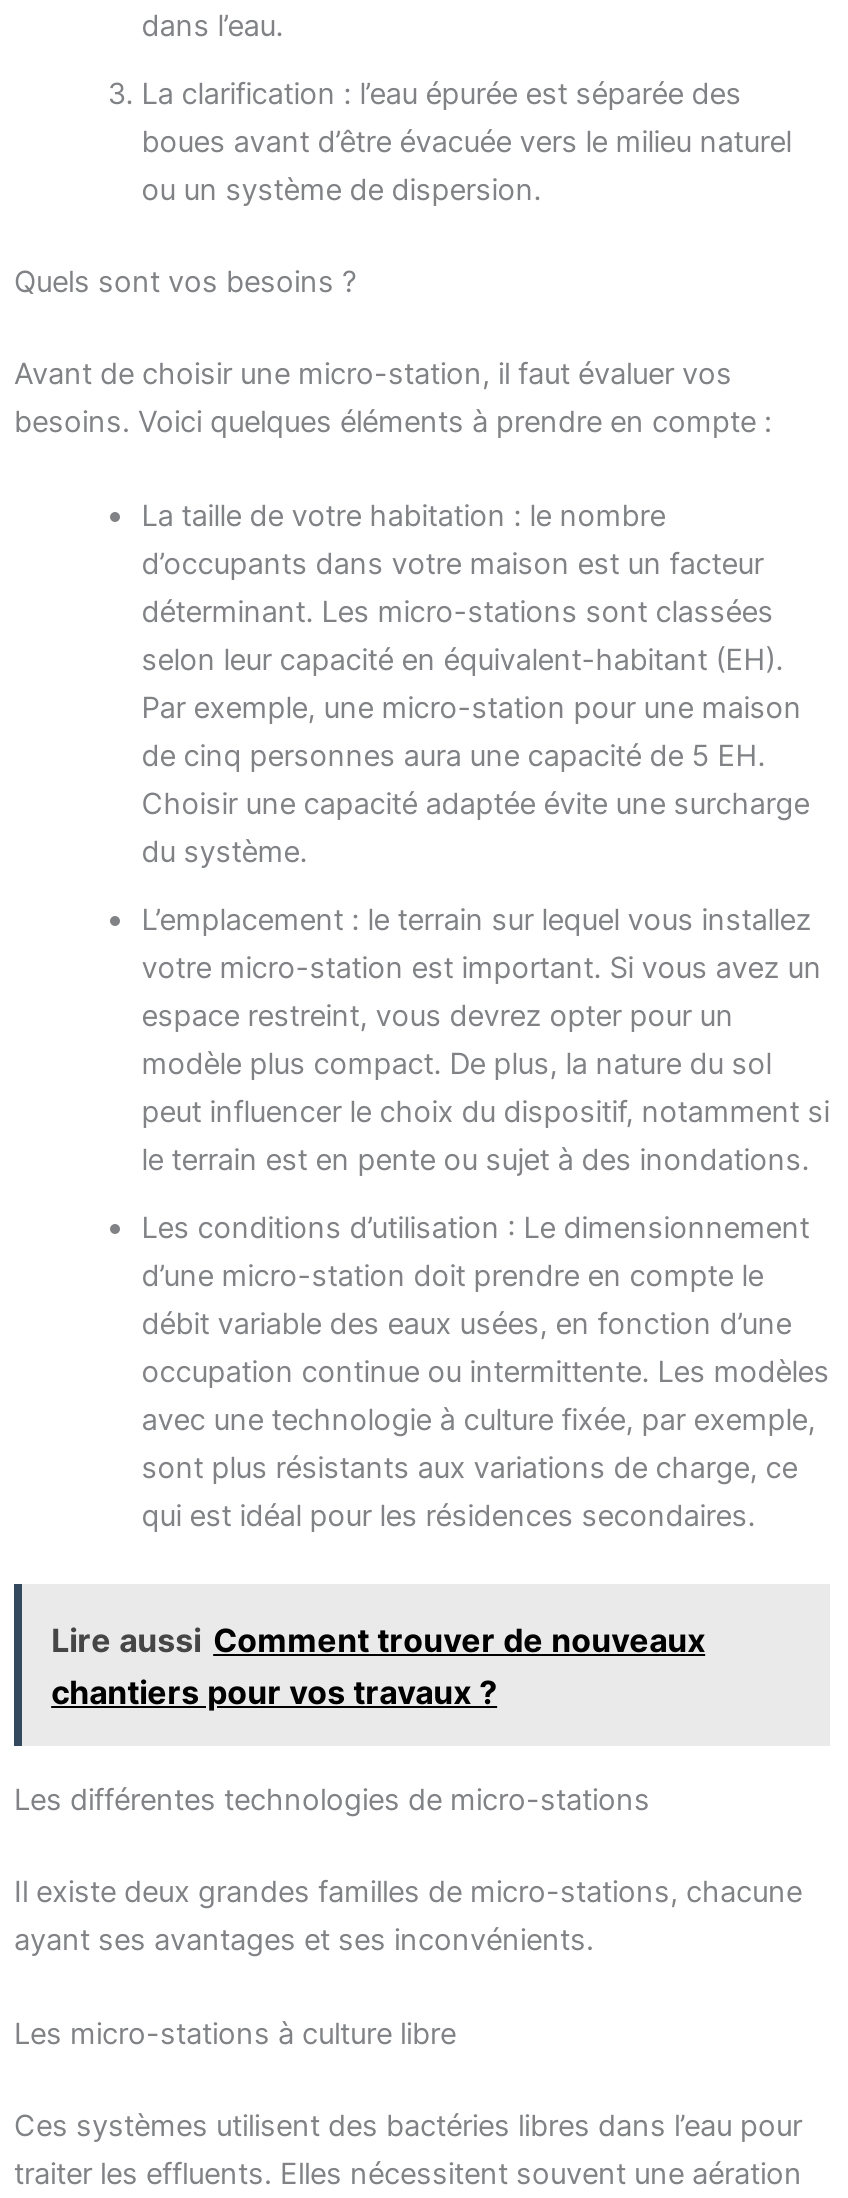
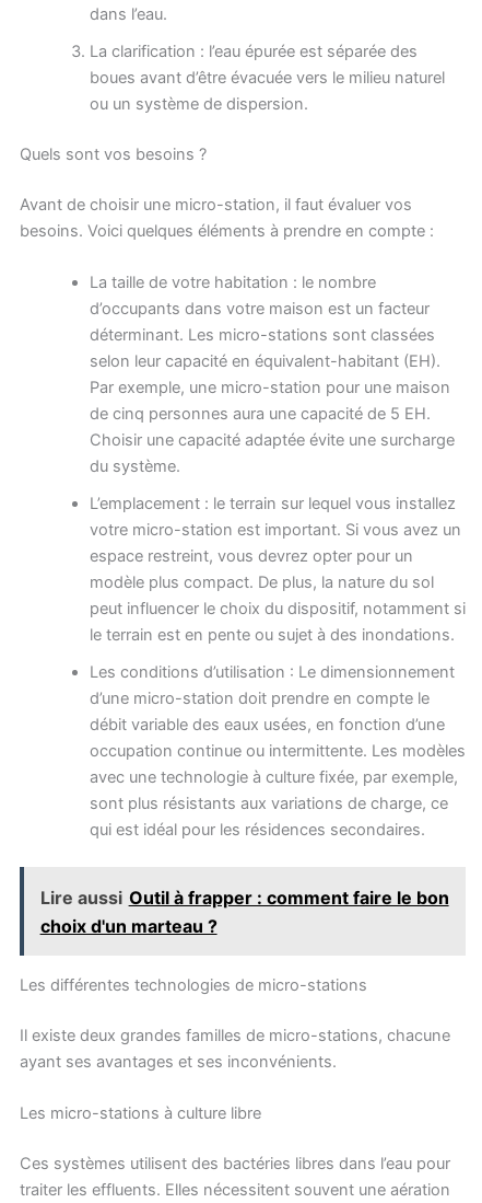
[51,1620,705,1712] Lire aussi Comment trouver de nouveaux | chantiers pour vos travaux ? -> [40,886,449,937] Lire aussi Outil à frapper : comment faire le bon | choix d'un marteau ?

